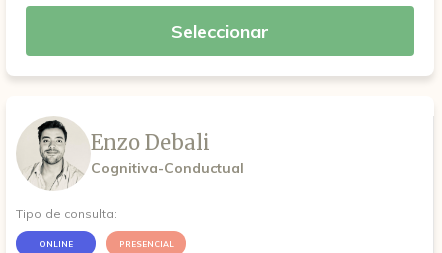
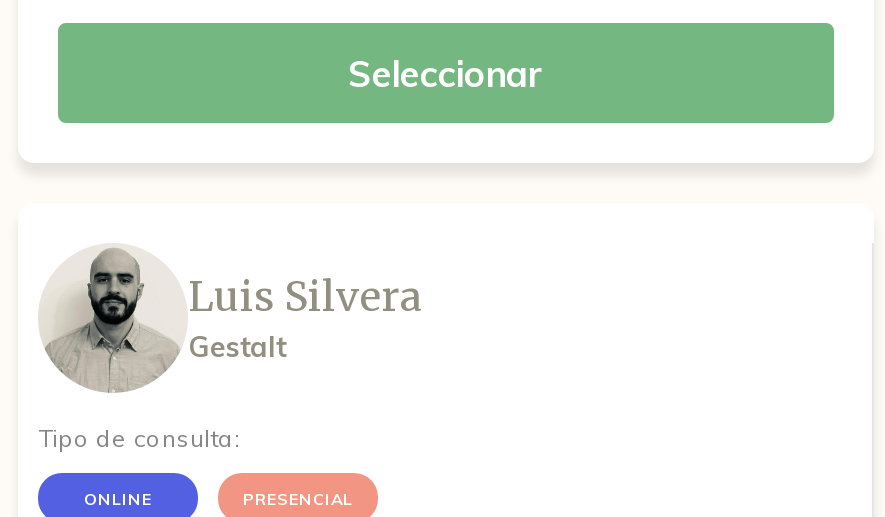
[21,120,244,190] [image] | Enzo Debali | Cognitiva-Conductual -> [46,251,424,393] [image] | Luis Silvera | Gestalt

